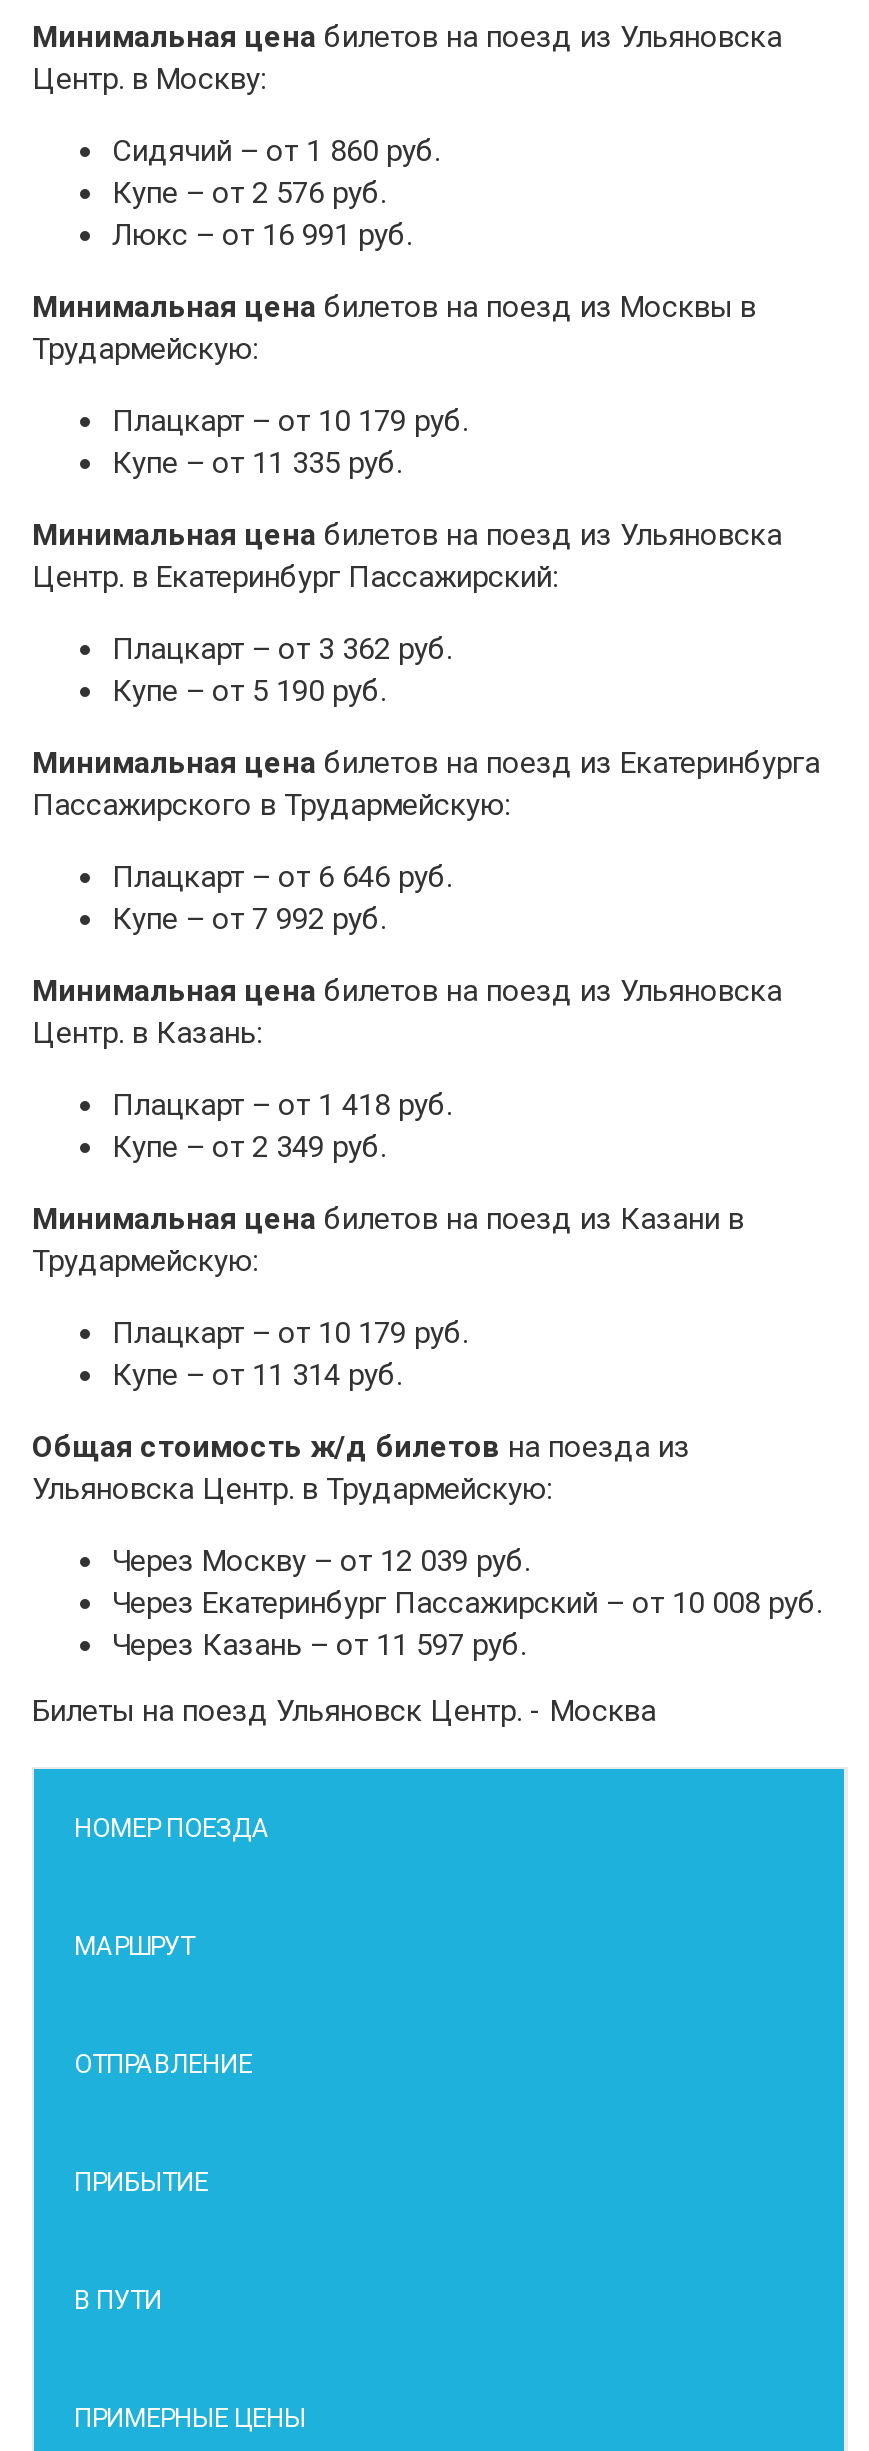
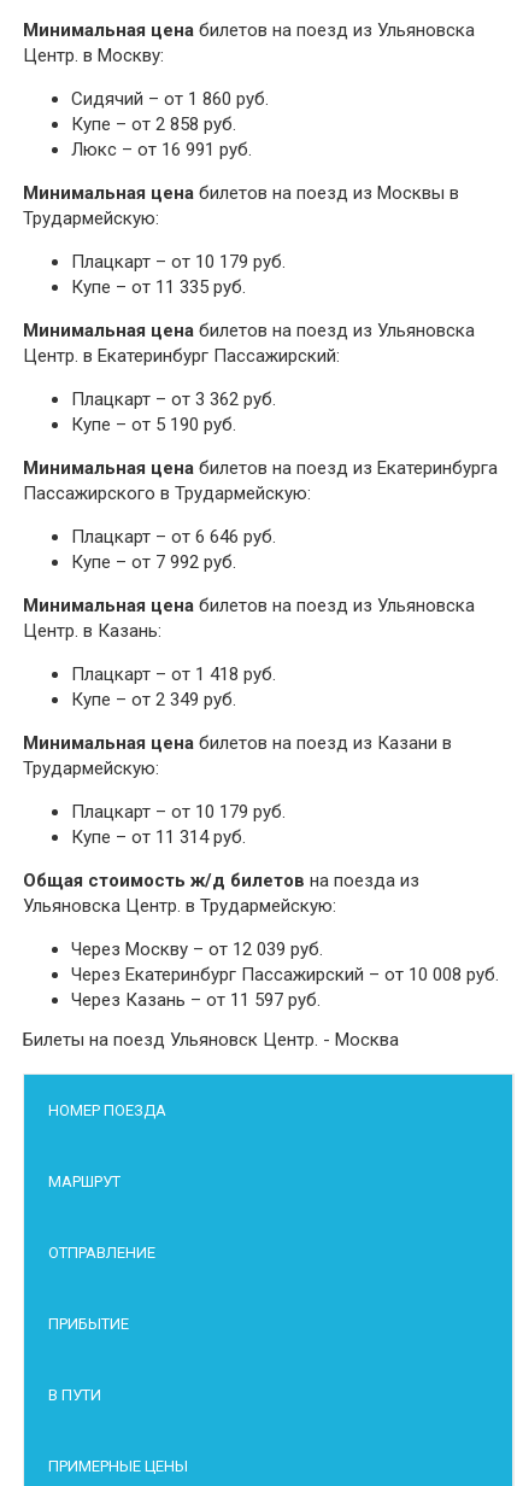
[112,174,386,210] Купе – от 2 576 руб. -> [71,113,236,135] Купе – от 2 858 руб.

